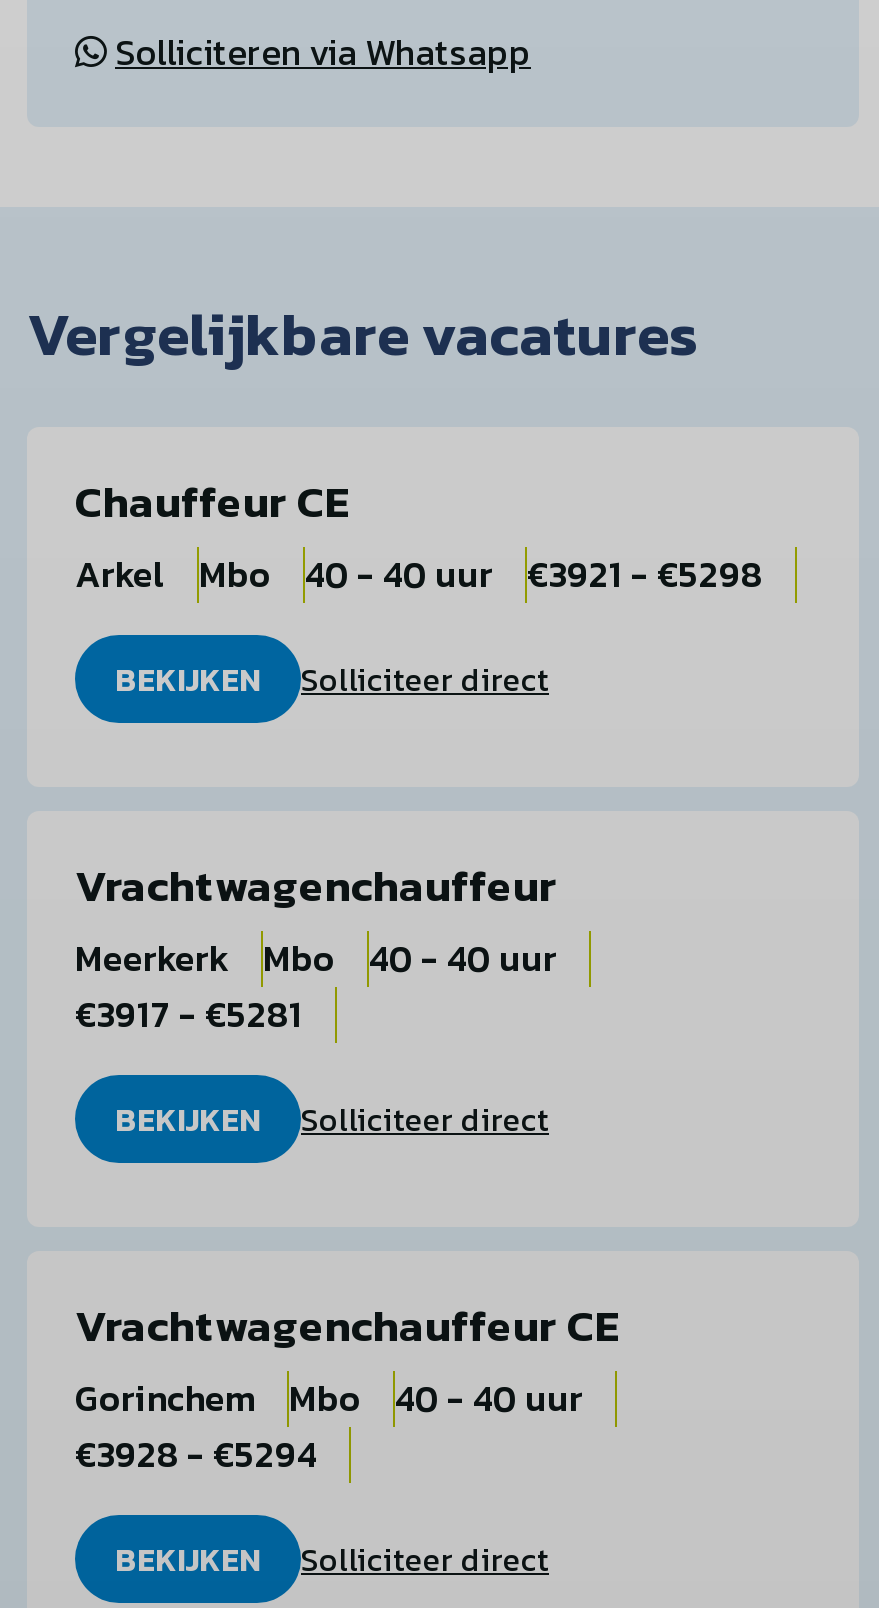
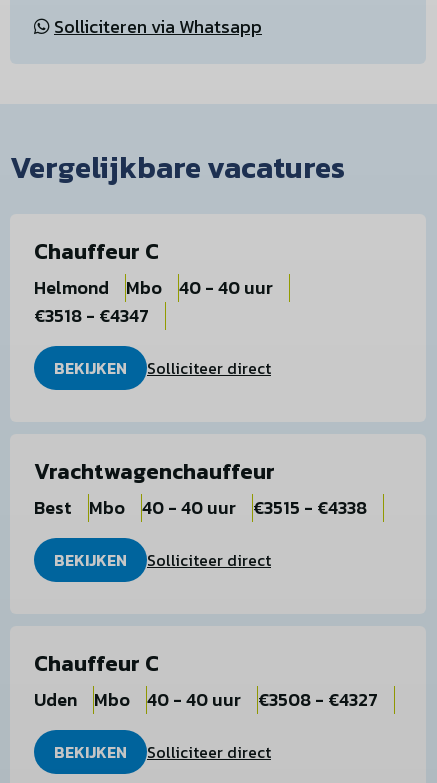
[75,470,349,602] Chauffeur CE | Arkel -> [34,235,159,301] Chauffeur C | Helmond
[527,548,763,602] €3921 - €5298 -> [34,302,149,329] €3518 - €4347
moved [75,656,557,986] -> [34,356,275,521]: BEKIJKEN | Solliciteer direct | Vrachtwagenchauffeur | Mbo | 40 - 40 uur
[75,932,229,986] Meerkerk -> [34,494,72,521] Best
[75,988,303,1042] €3917 - €5281 -> [253,494,367,521] €3515 - €4338
[75,1294,619,1426] Vrachtwagenchauffeur CE | Gorinchem -> [34,647,159,713] Chauffeur C | Uden
[75,1428,317,1482] €3928 - €5294 -> [258,686,378,713] €3508 - €4327

